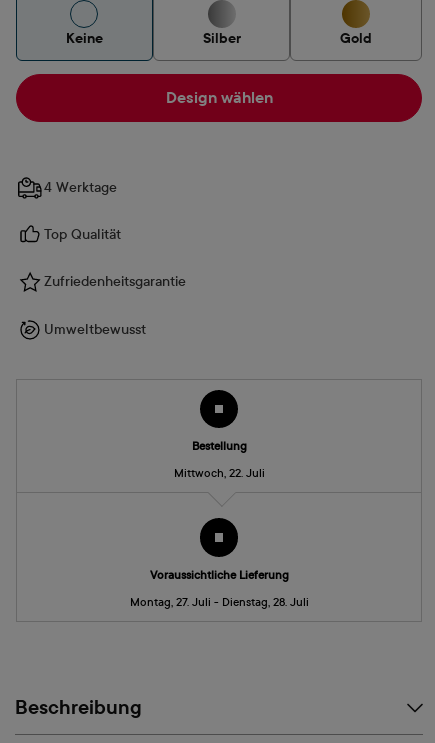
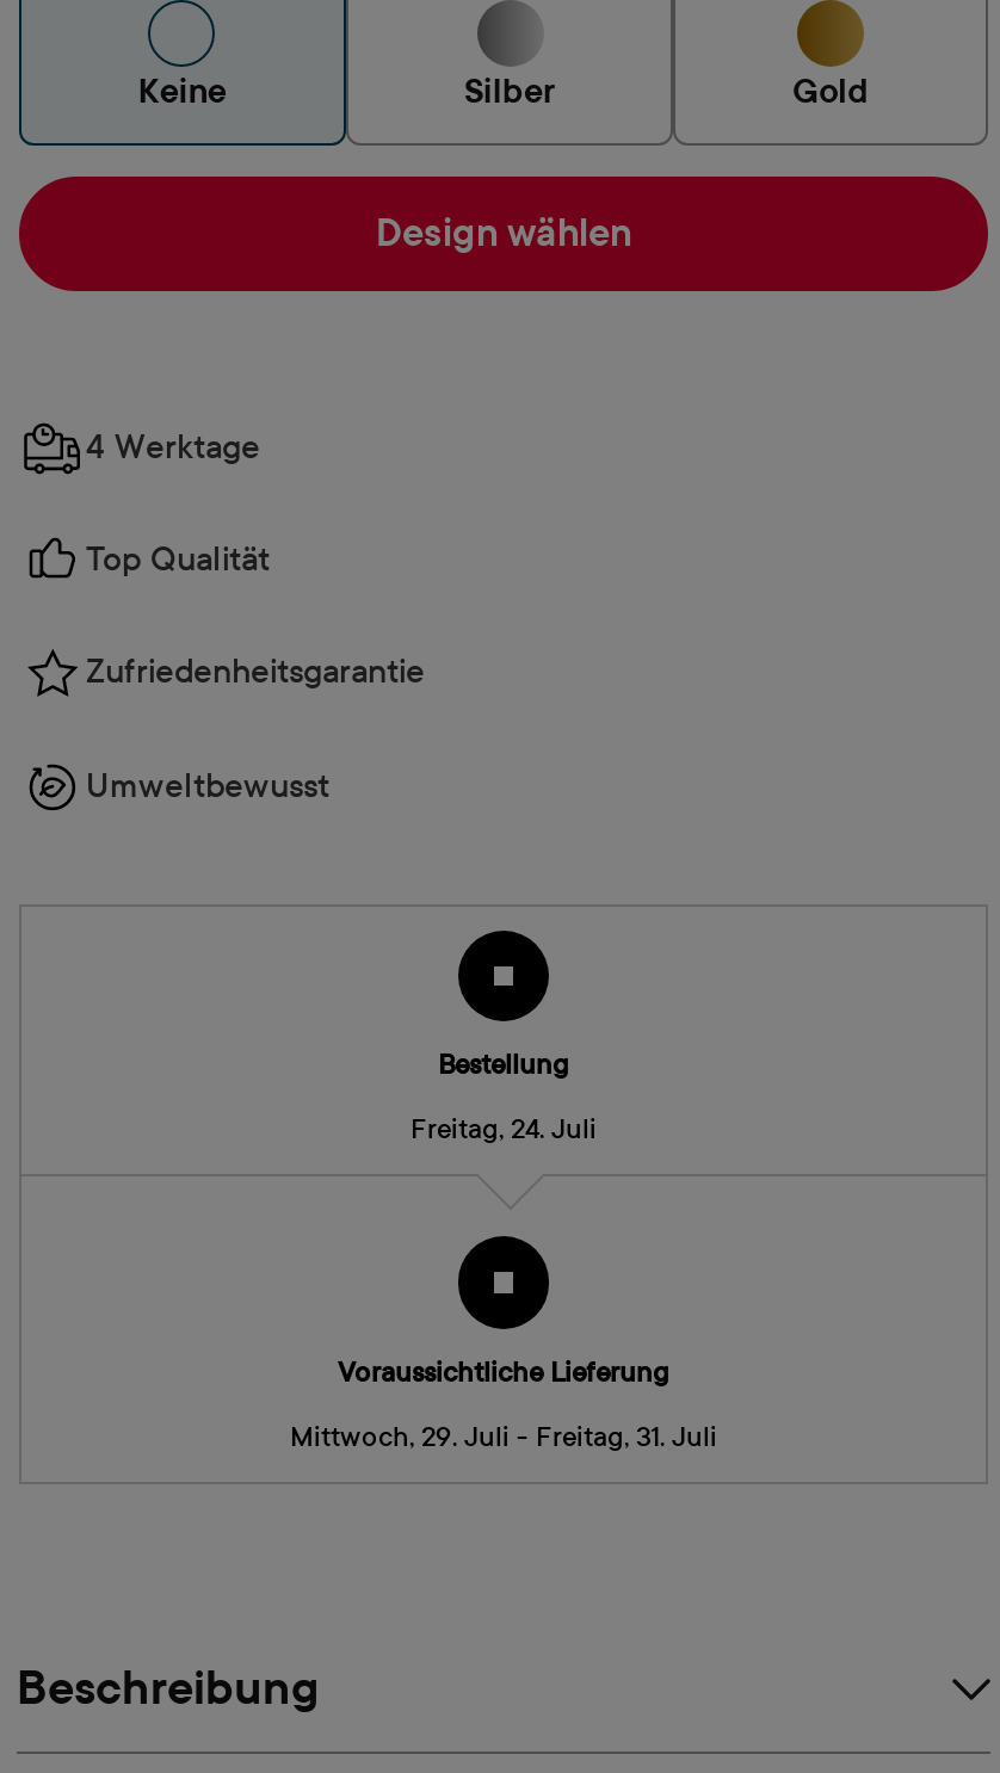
[173,466,264,480] Mittwoch, 22. Juli -> [411,1112,597,1146] Freitag, 24. Juli
[129,595,308,609] Montag, 27. Juli - Dienstag, 28. Juli -> [290,1419,717,1452] Mittwoch, 29. Juli - Freitag, 31. Juli

